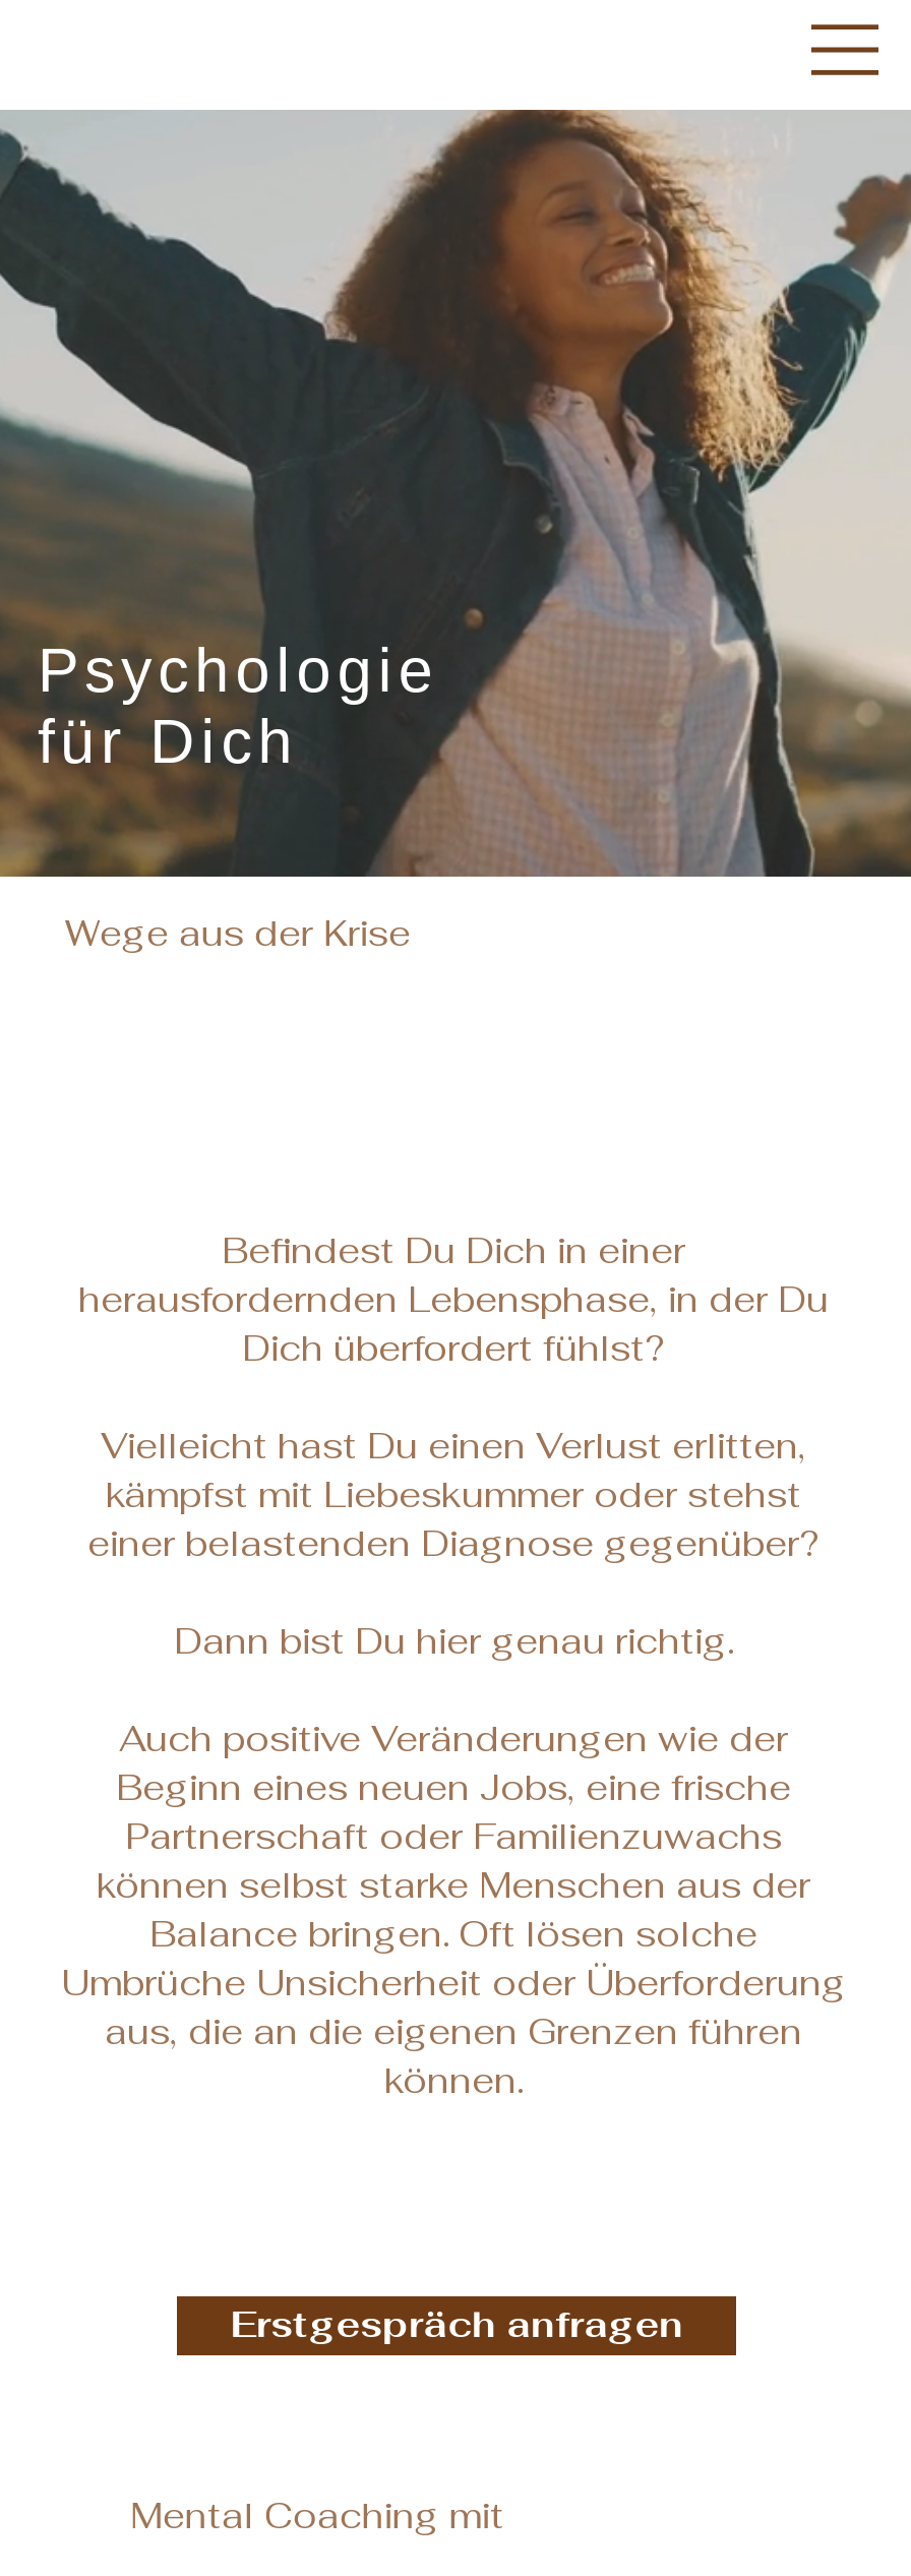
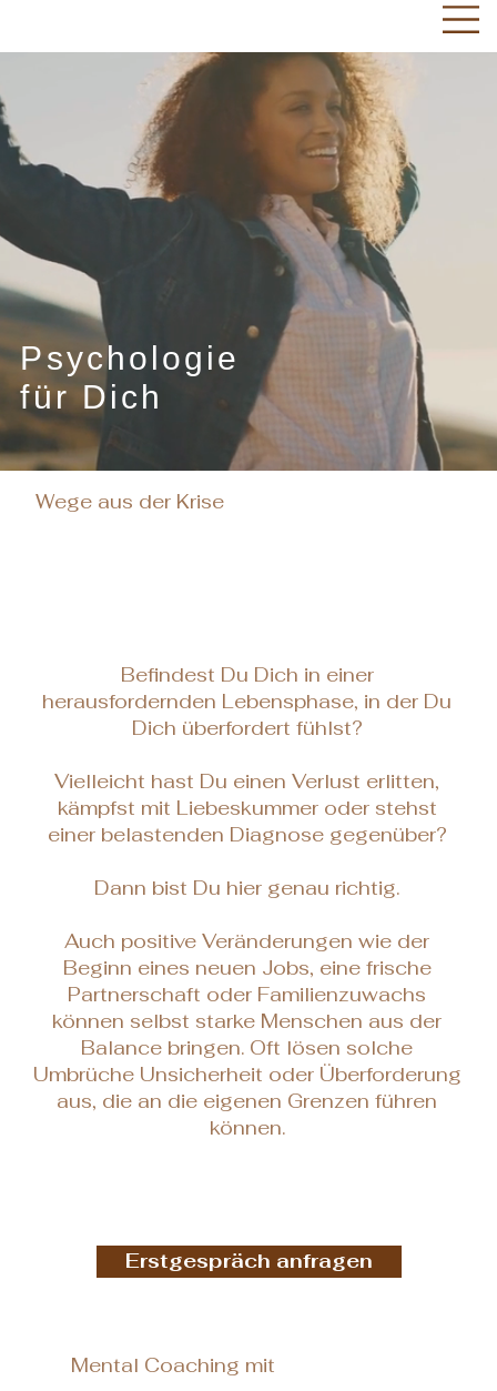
[6,108,905,877] [image] -> [3,51,494,472] [image]

